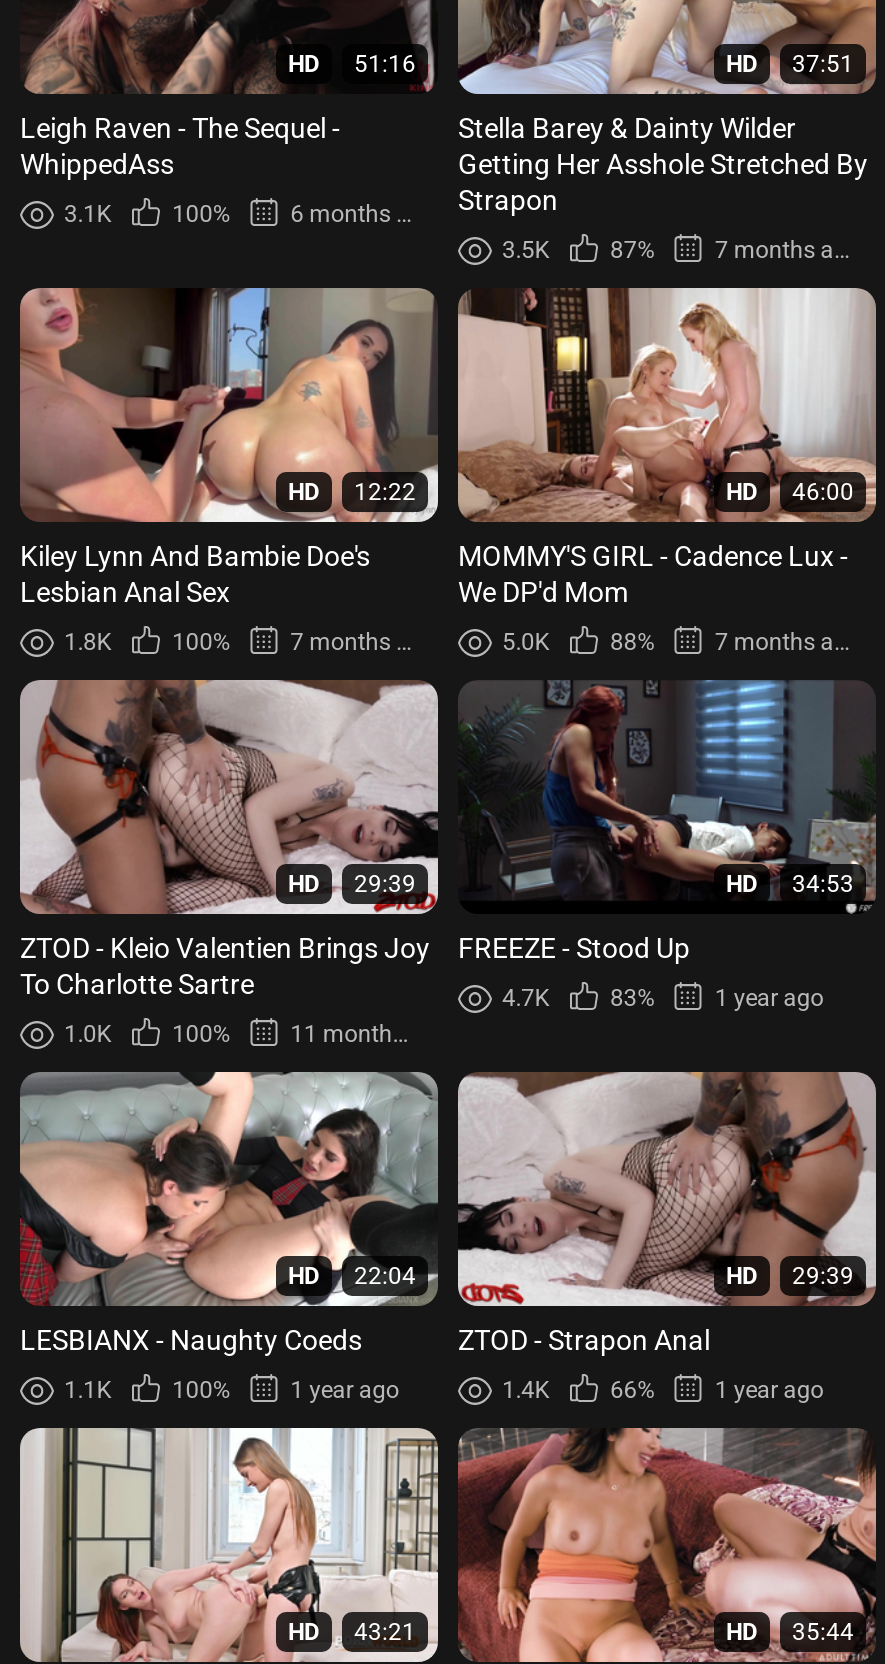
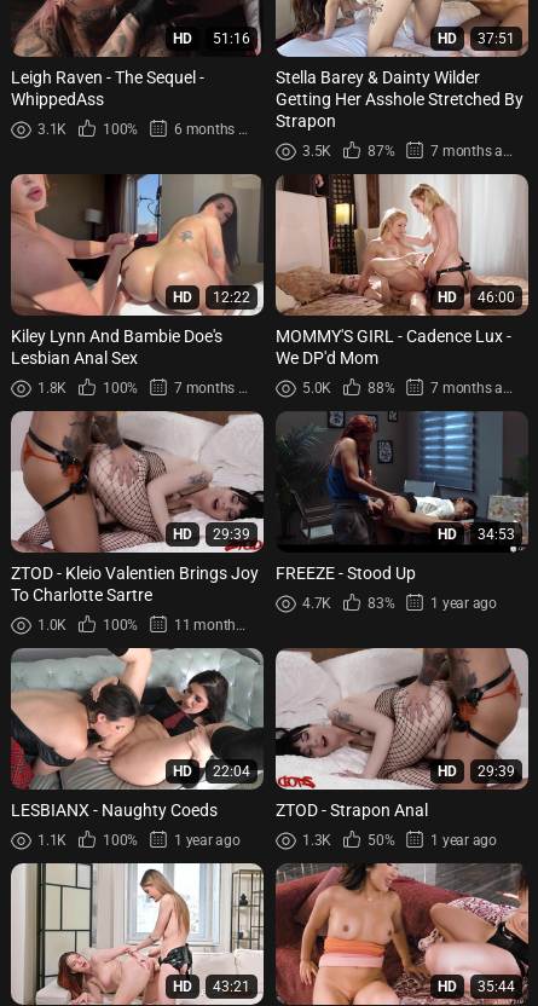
[502,1377,655,1405] 1.4K | 66% -> [302,832,394,849] 1.3K | 50%

